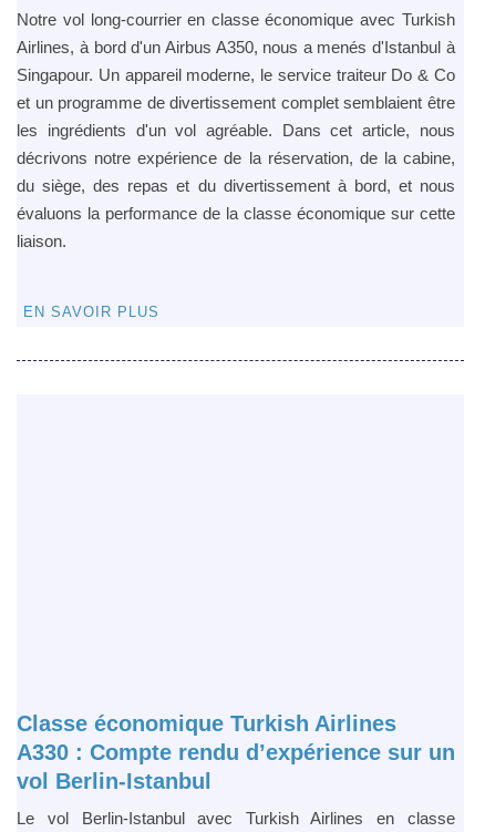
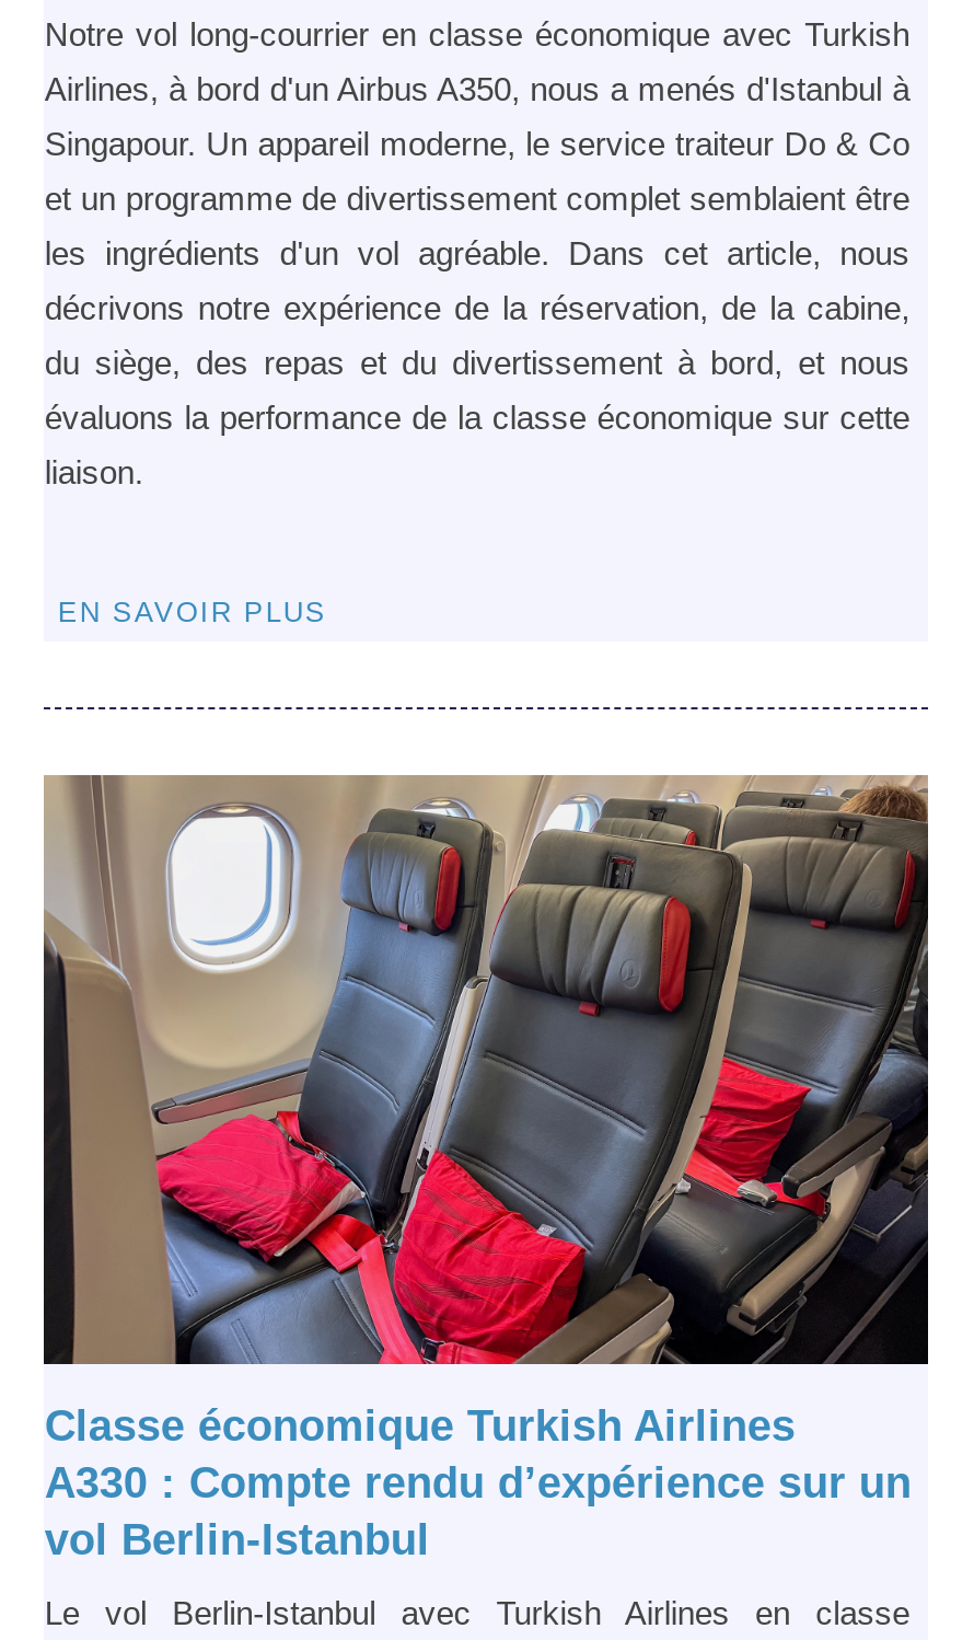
none -> [42,773,930,1366] [image]

